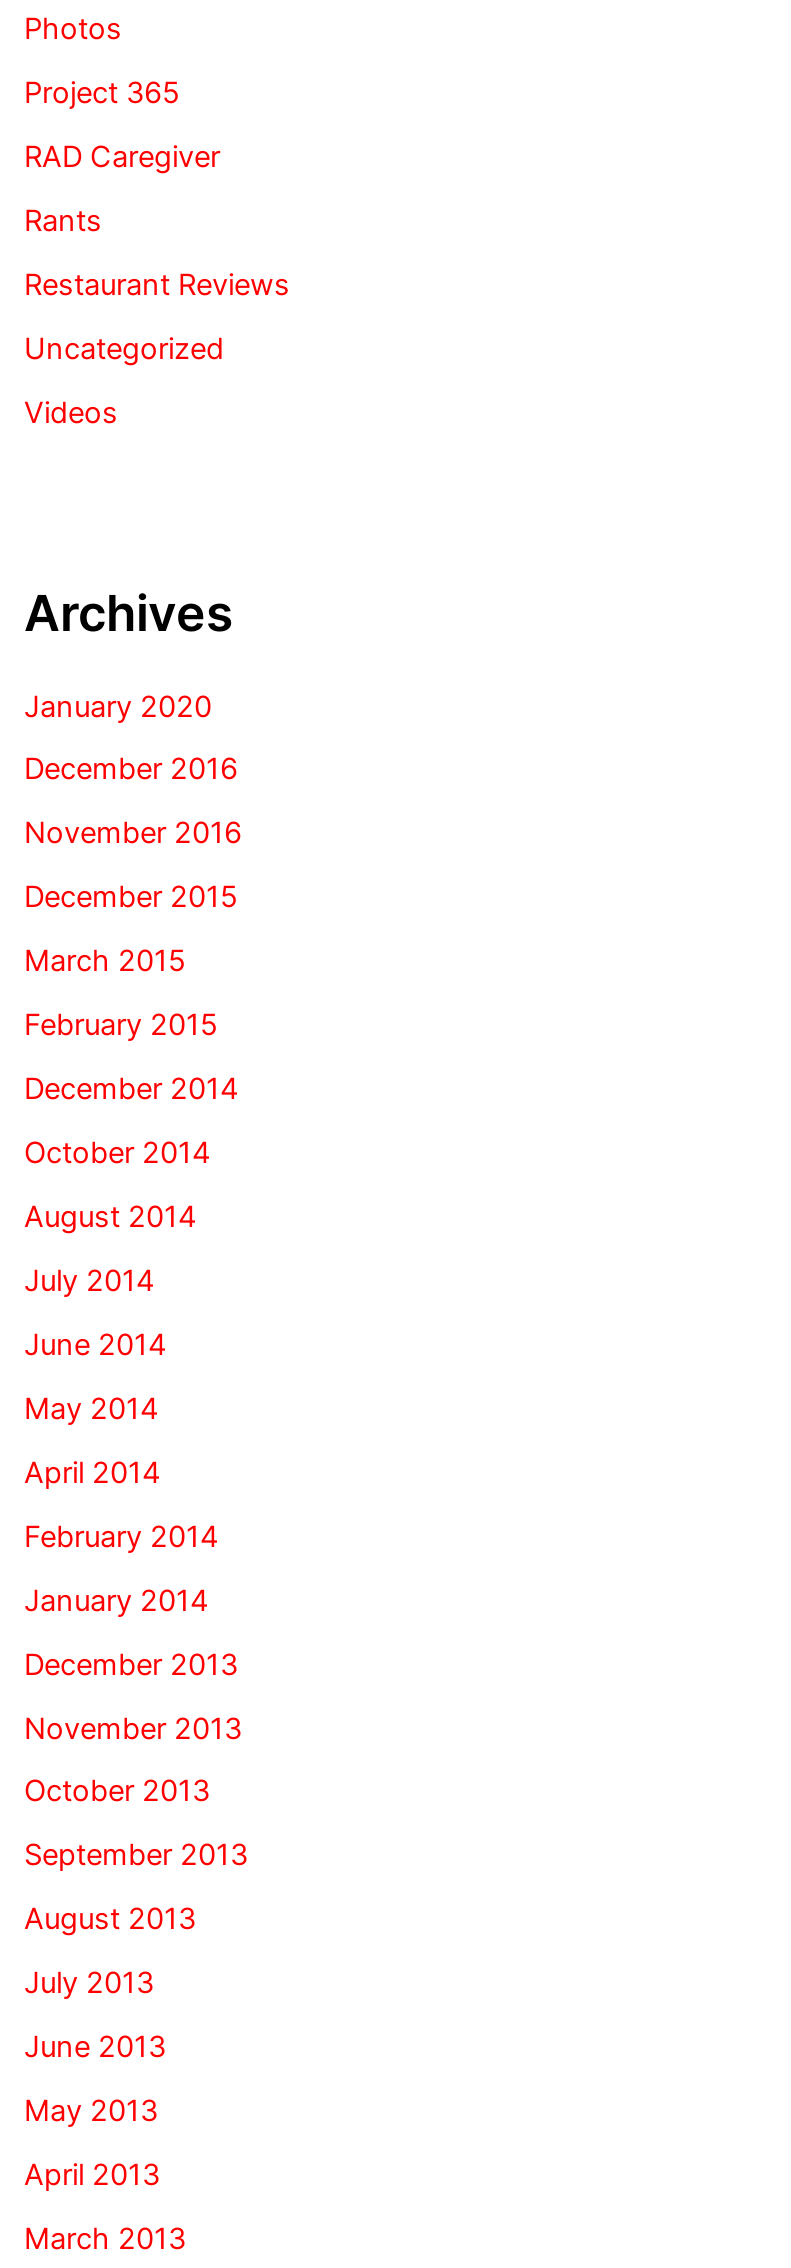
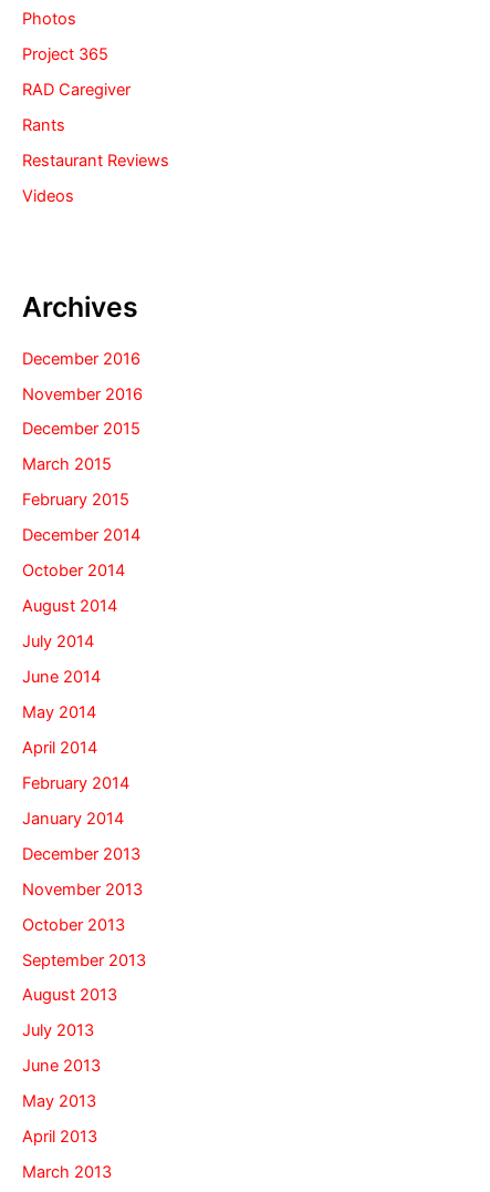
[24,331,224,367] Uncategorized -> none
[24,688,212,724] January 2020 -> none

